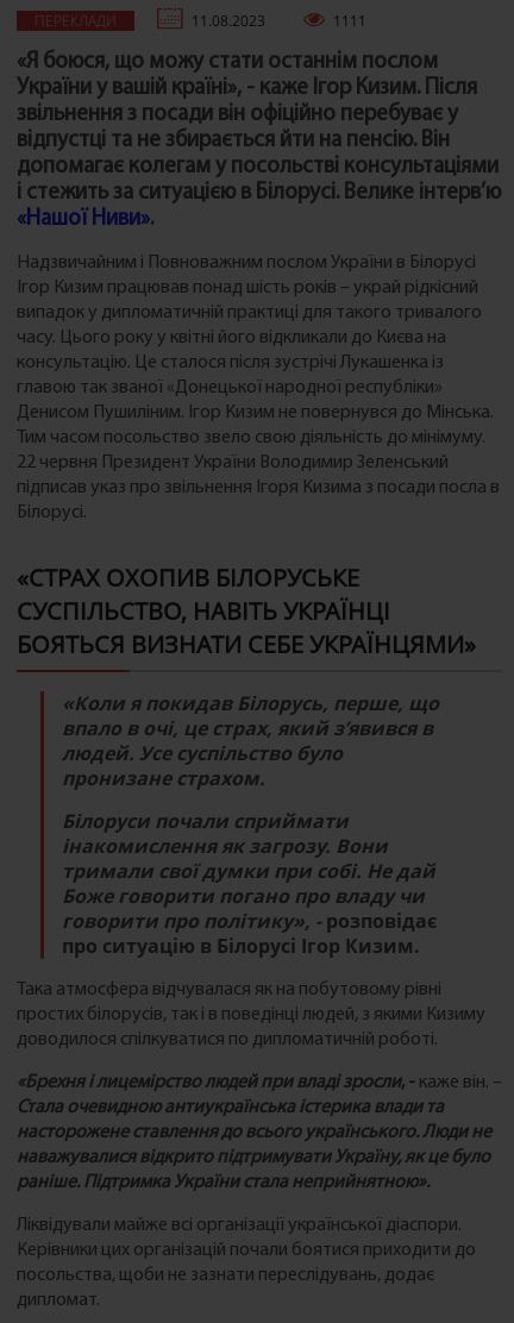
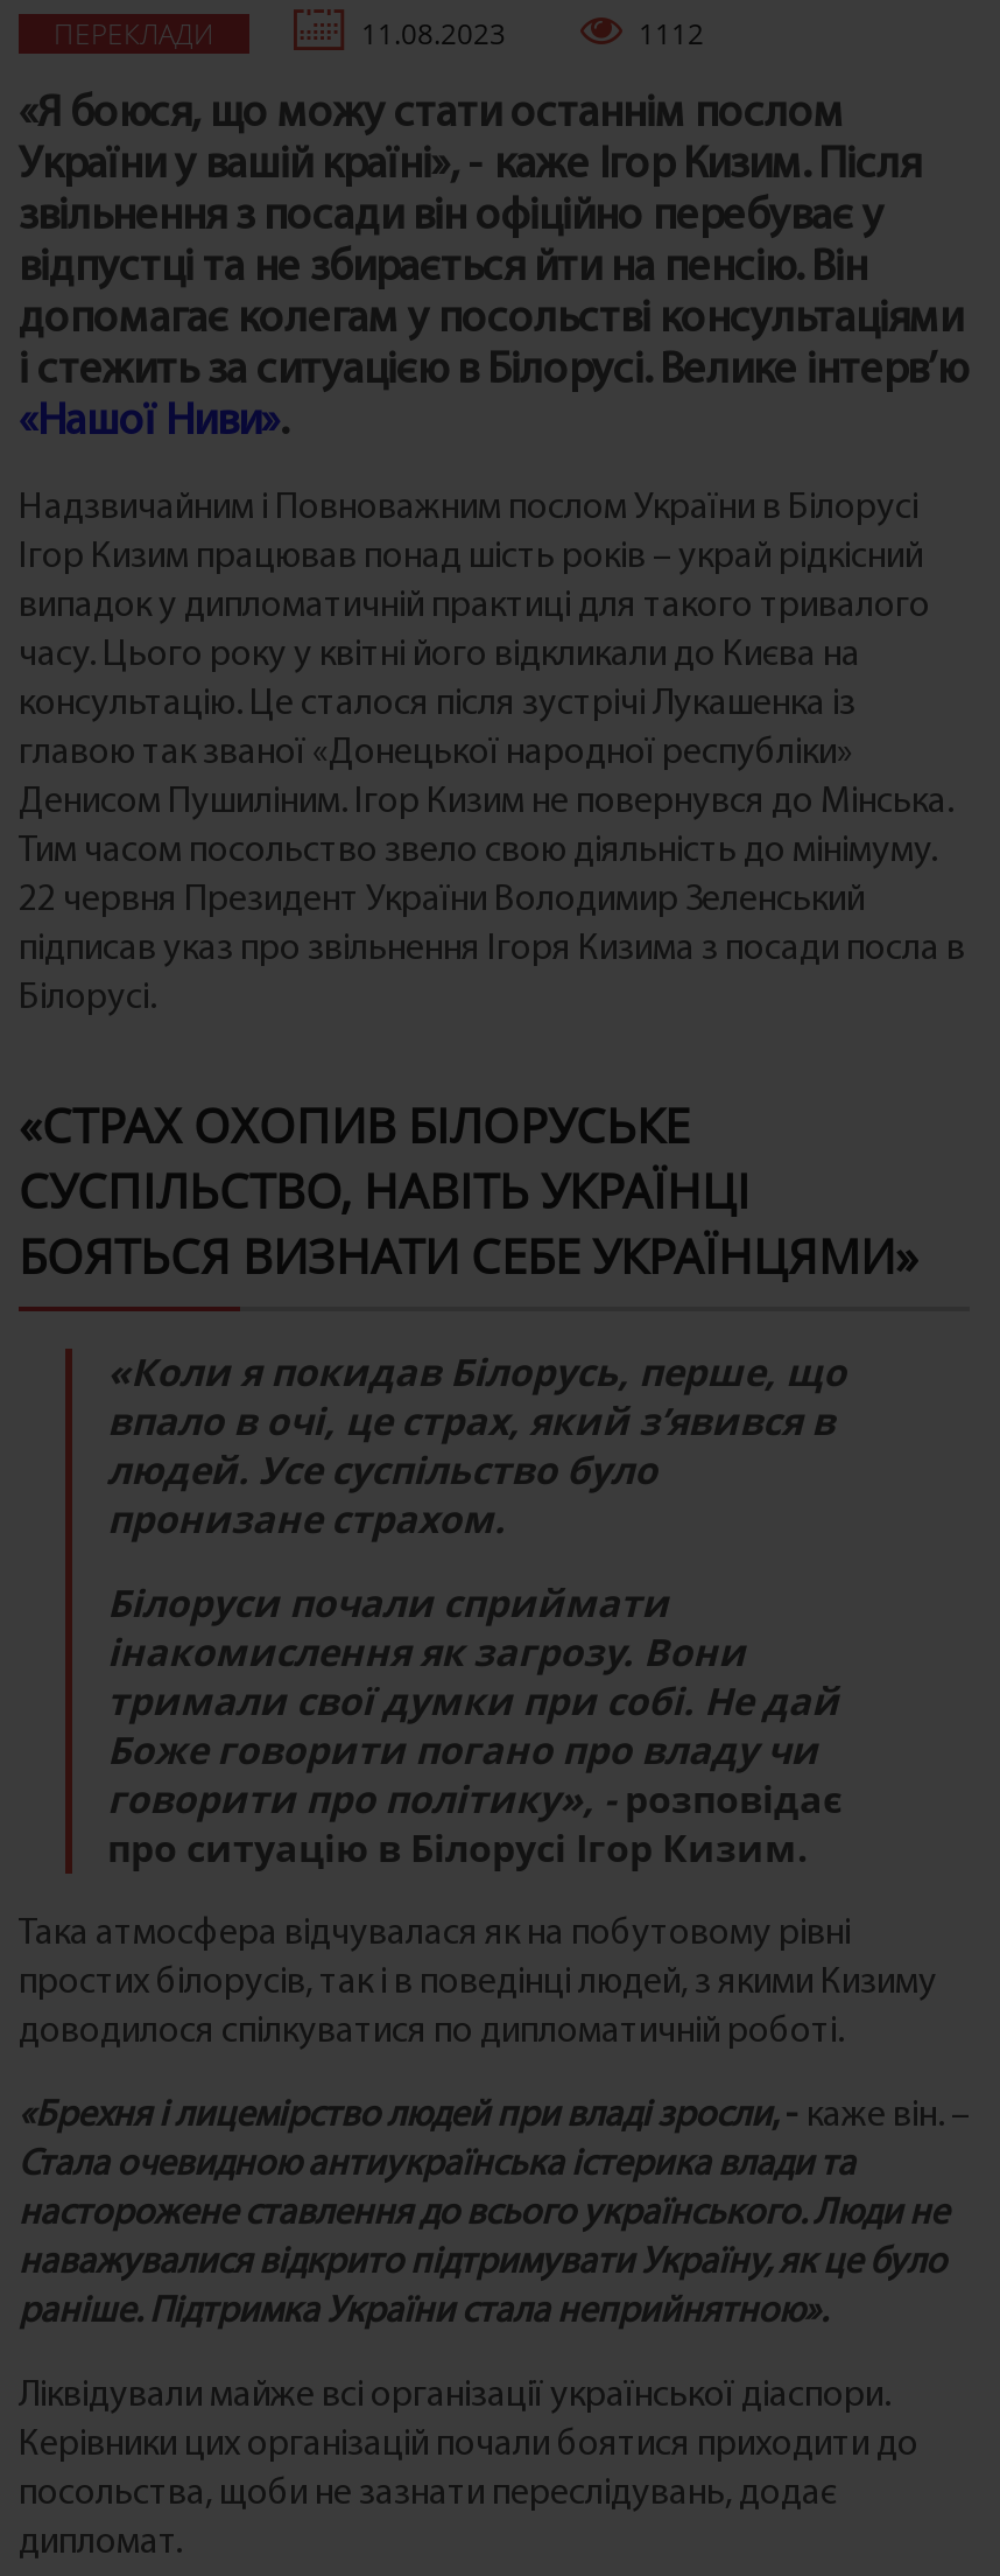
[333,11,366,31] 1111 -> [639,14,704,54] 1112

